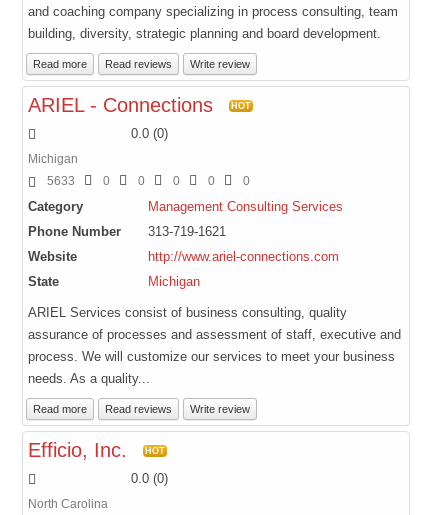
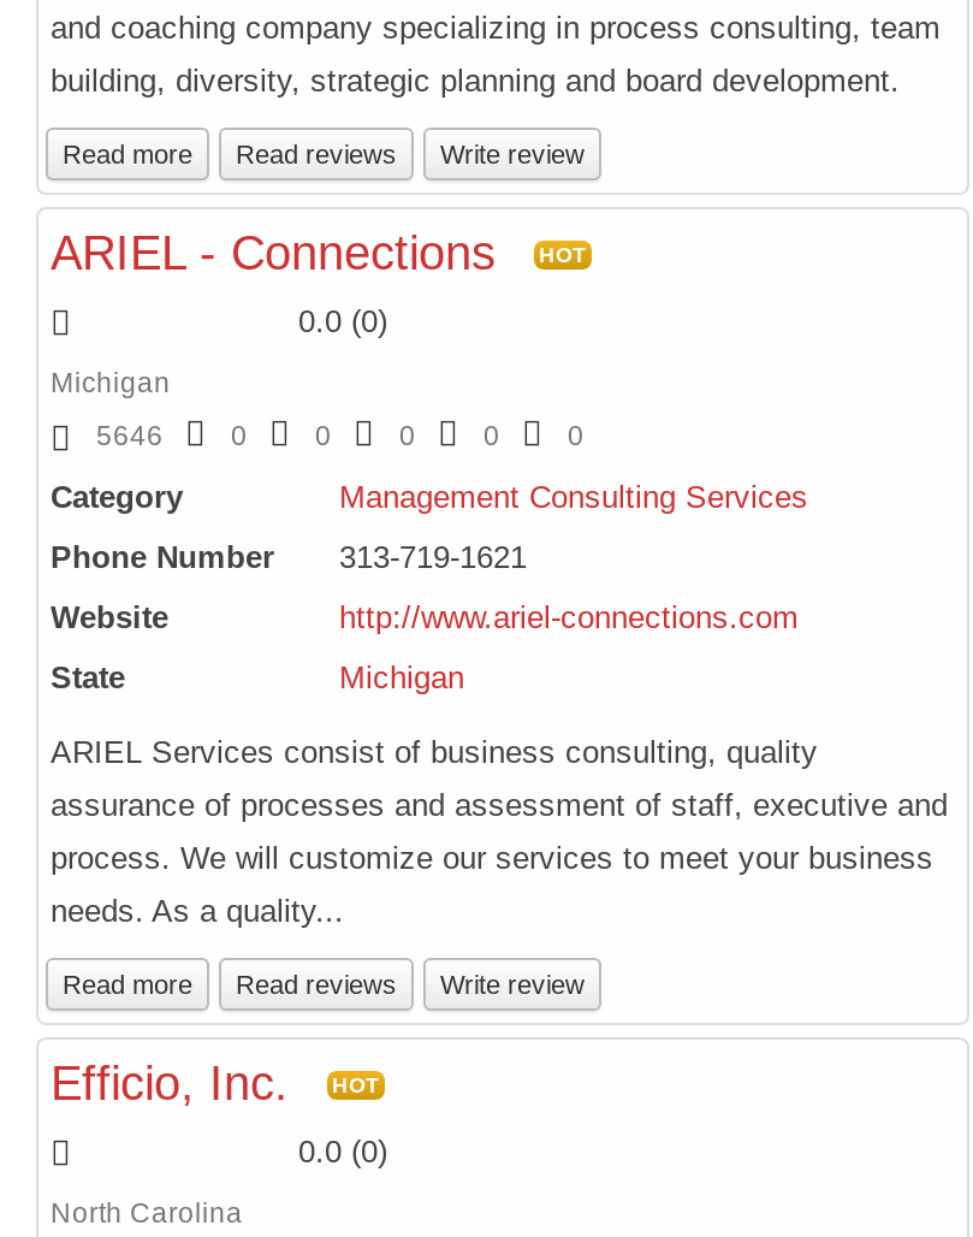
[47,174,75,187] 5633 -> [96,419,164,450] 5646

